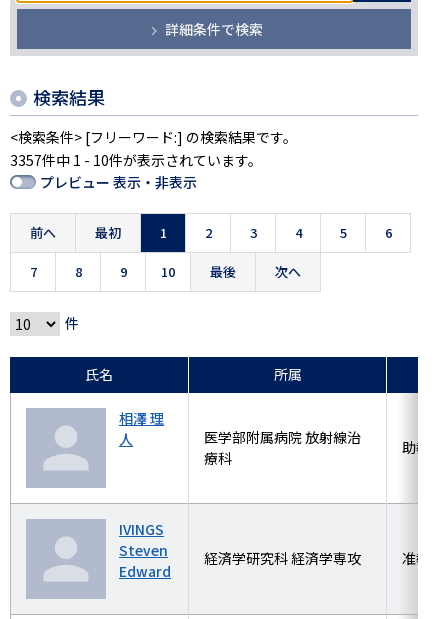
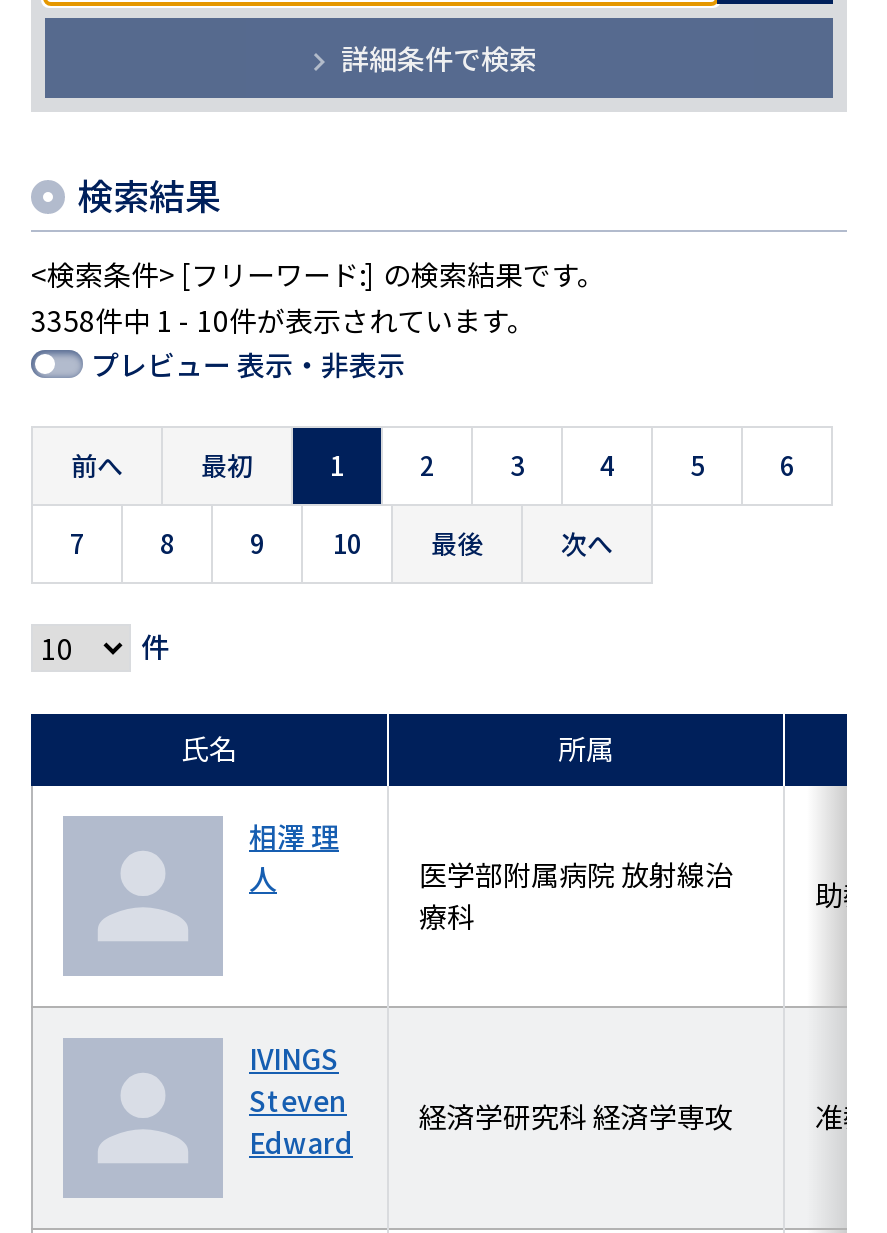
[10,150,262,170] 3357件中 1 - 10件が表示されています。 -> [31,300,535,340] 3358件中 1 - 10件が表示されています。

